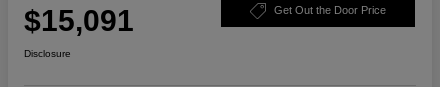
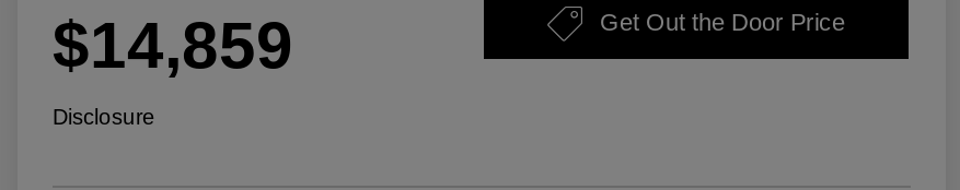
[24,4,134,37] $15,091 -> [53,8,293,80] $14,859

